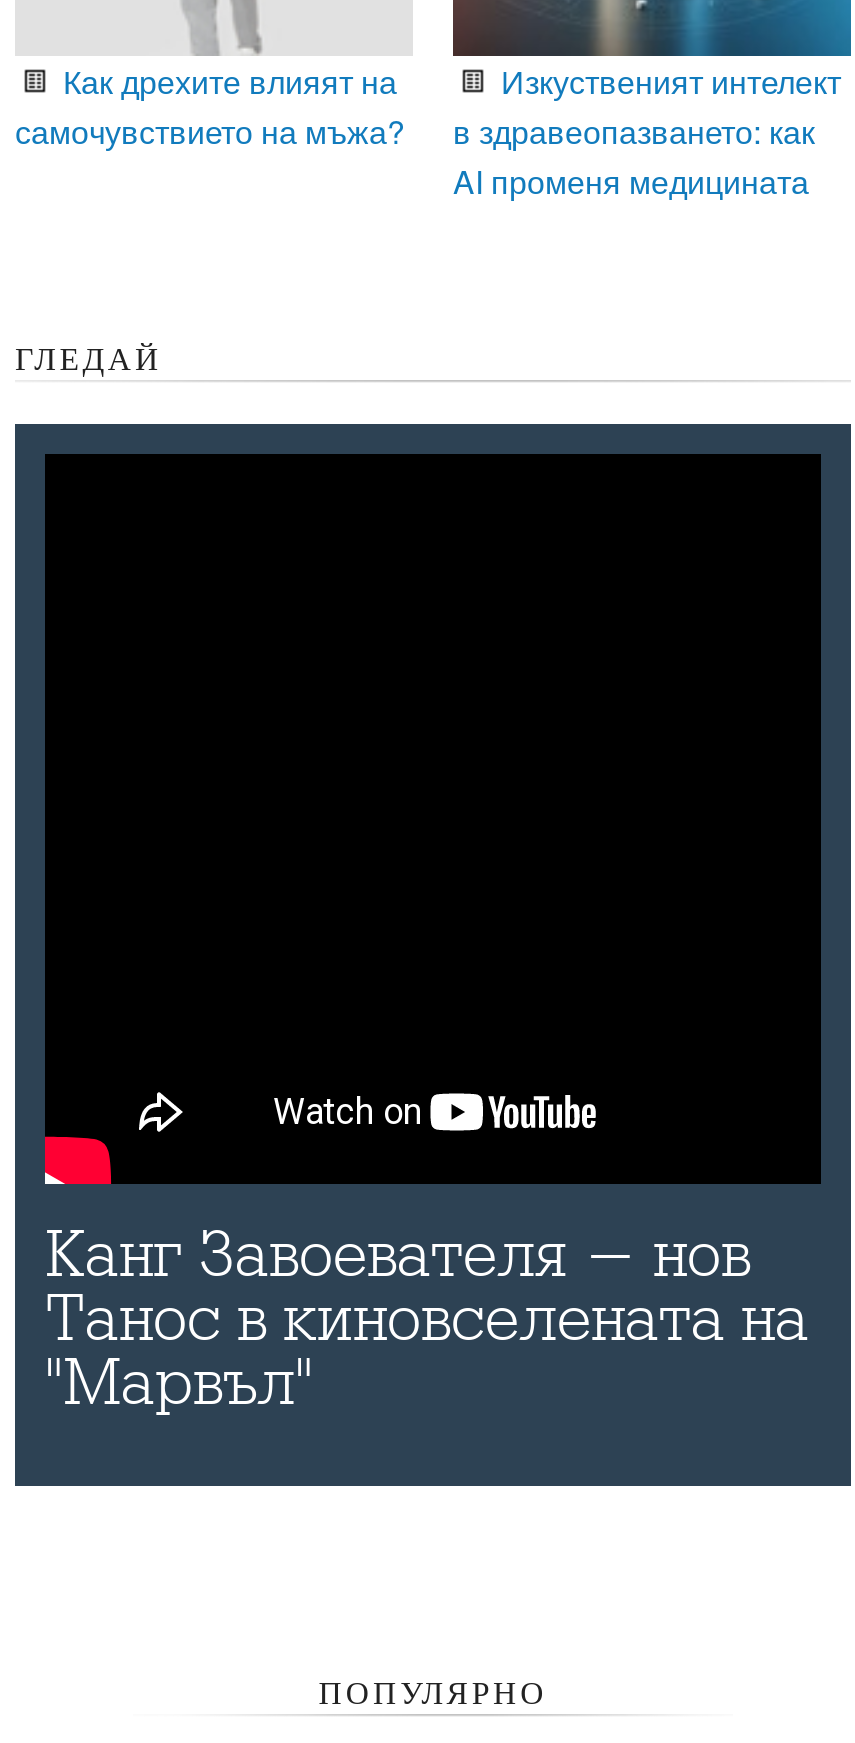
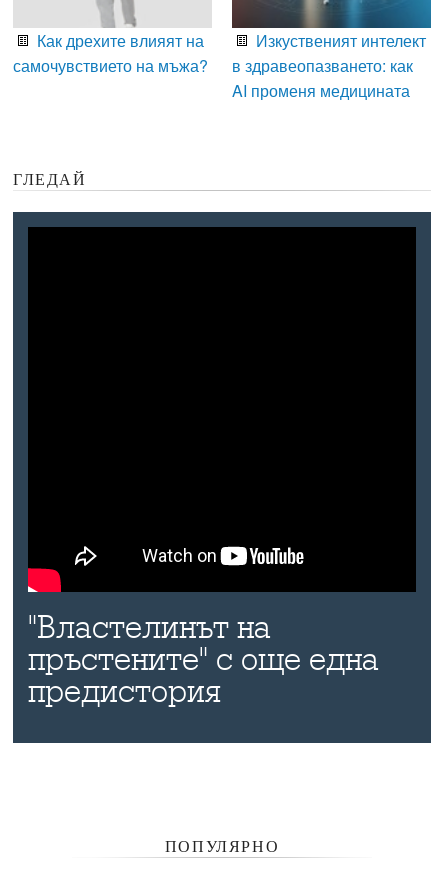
[45,1219,809,1421] Канг Завоевателя - нов | Танос в киновселената на | "Марвъл" -> [28,609,379,710] "Властелинът на | пръстените" с още една | предистория

